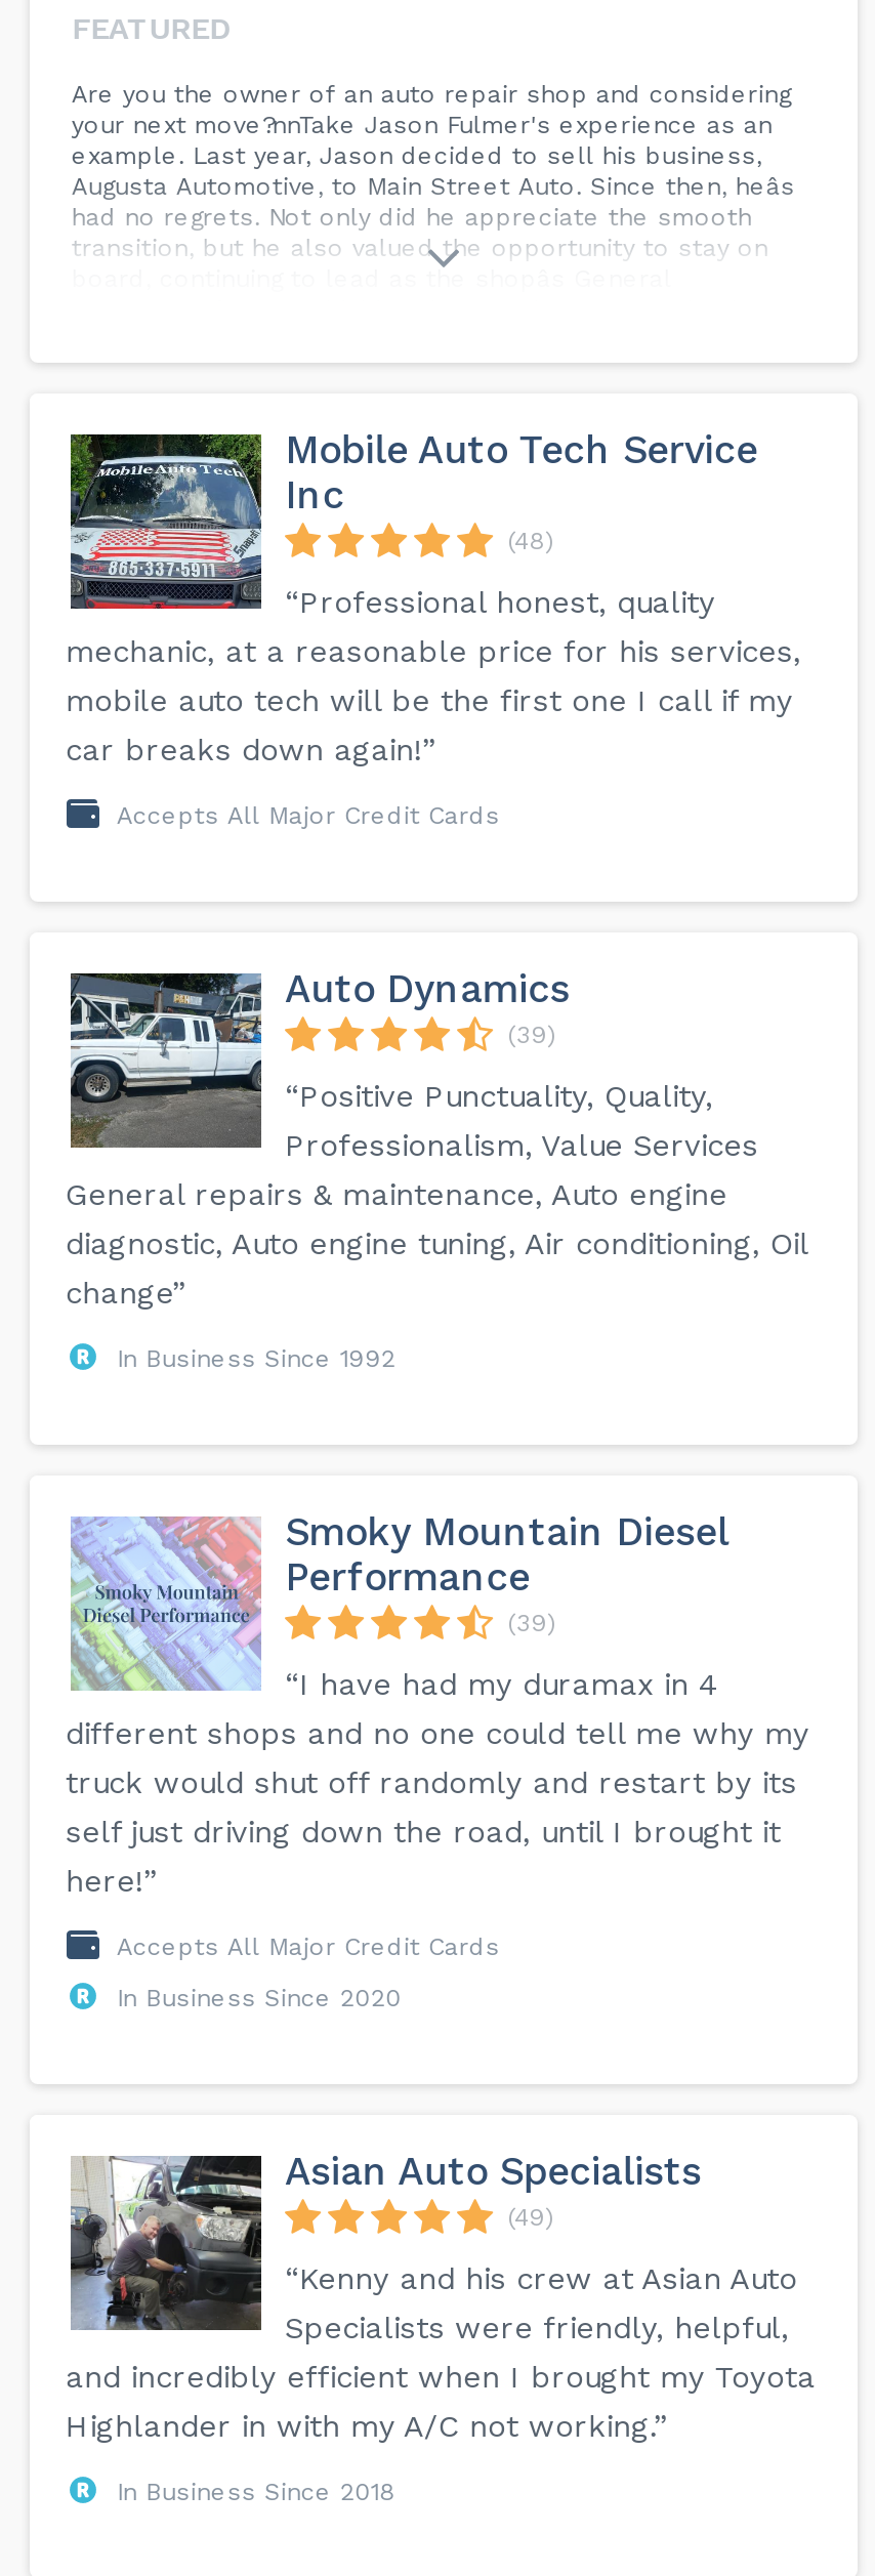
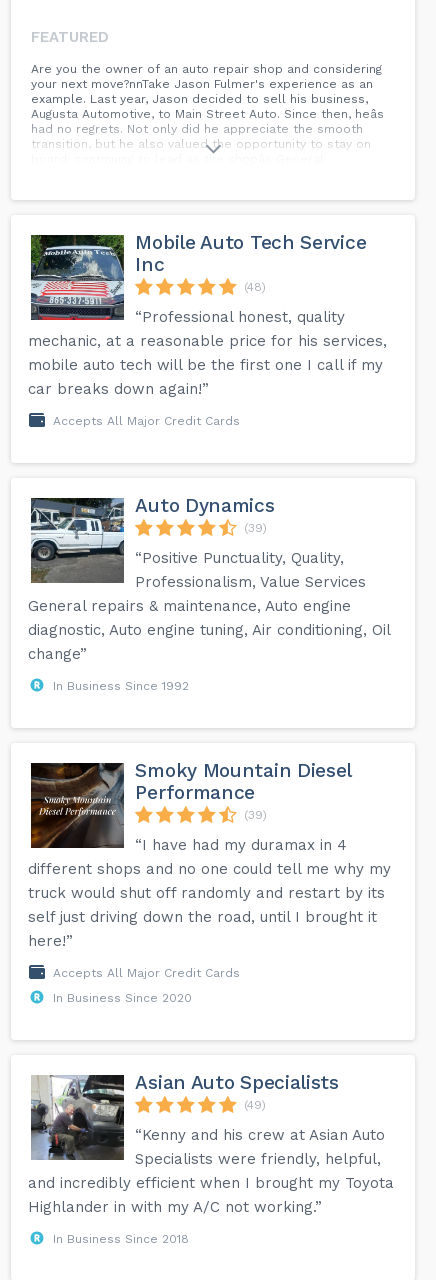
[71,1516,261,1691] [image] -> [30,762,125,849] [image]

